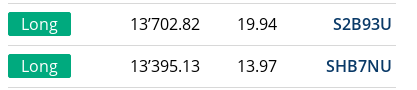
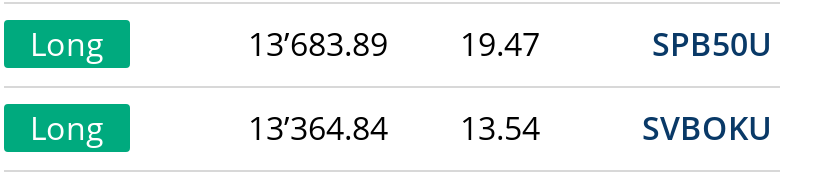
[130,13,392,35] 13’702.82 | 19.94 | S2B93U -> [248,22,772,66] 13’683.89 | 19.47 | SPB50U
[130,55,392,77] 13’395.13 | 13.97 | SHB7NU -> [248,106,772,150] 13’364.84 | 13.54 | SVBOKU

